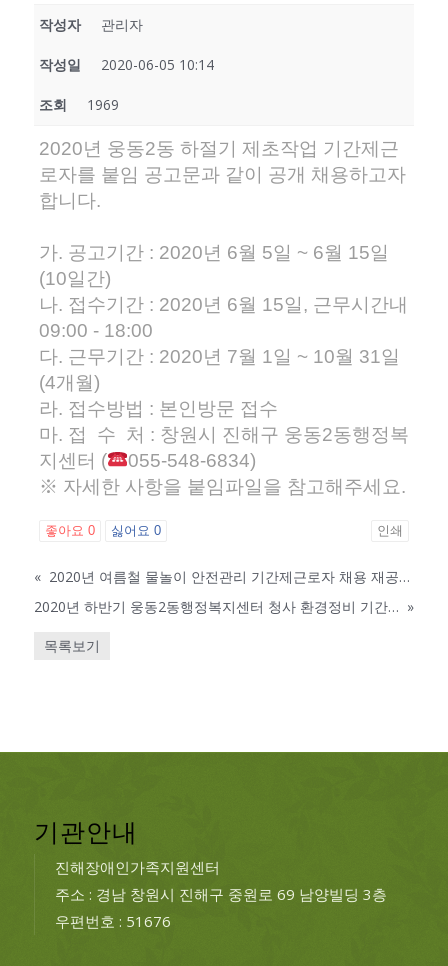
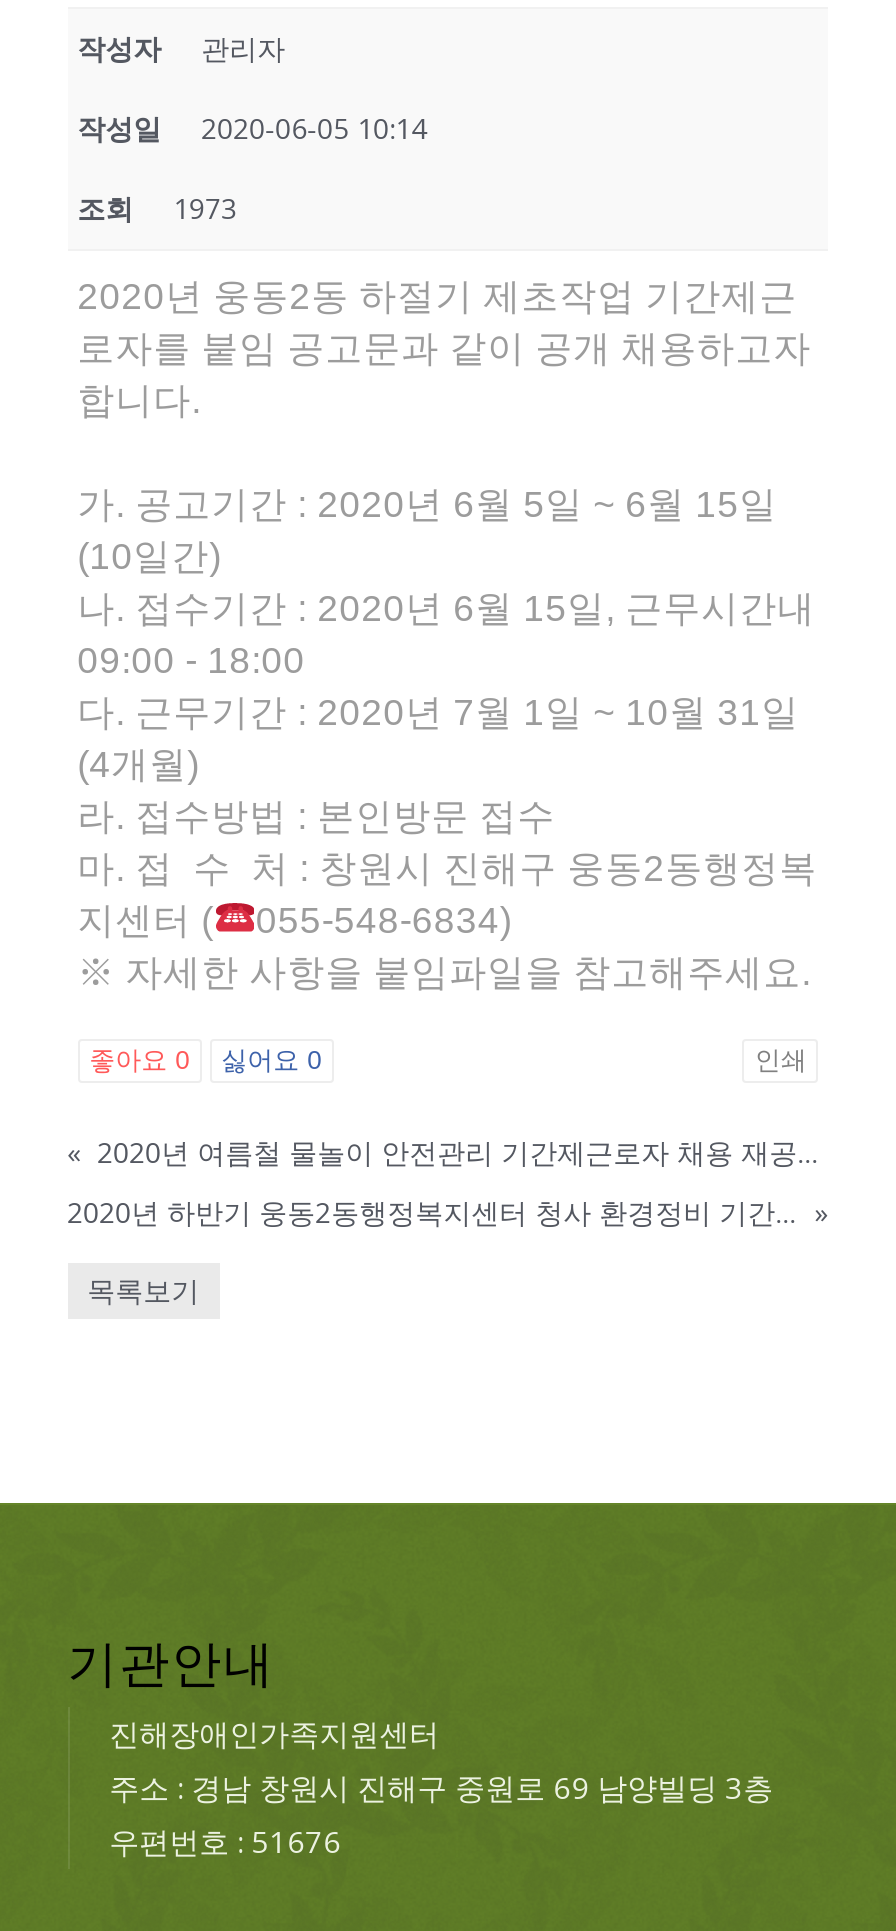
[39,94,119,113] 조회 1969 -> [77,188,237,226] 조회 1973

